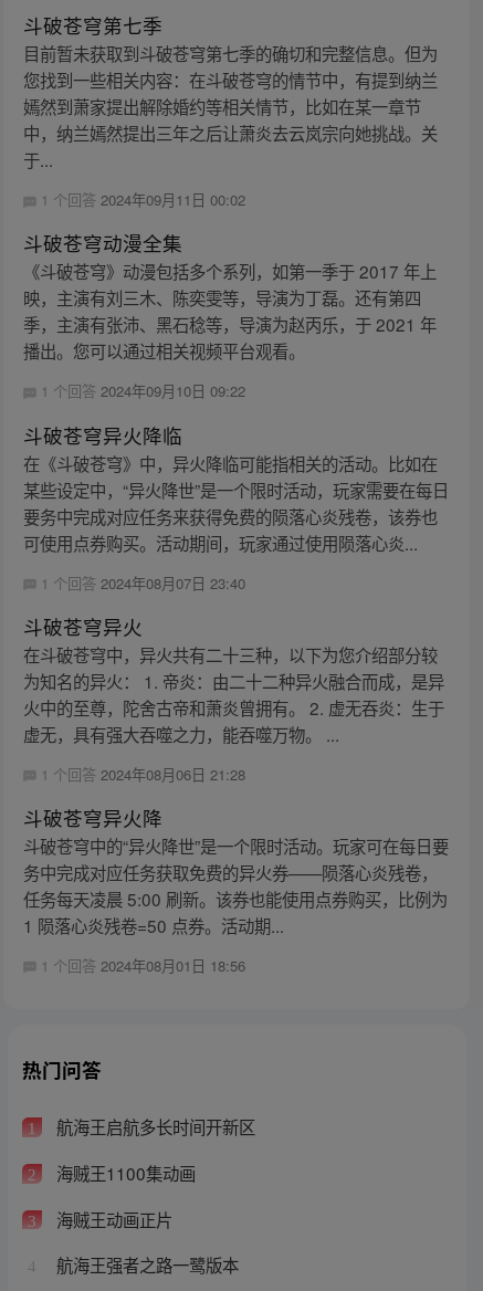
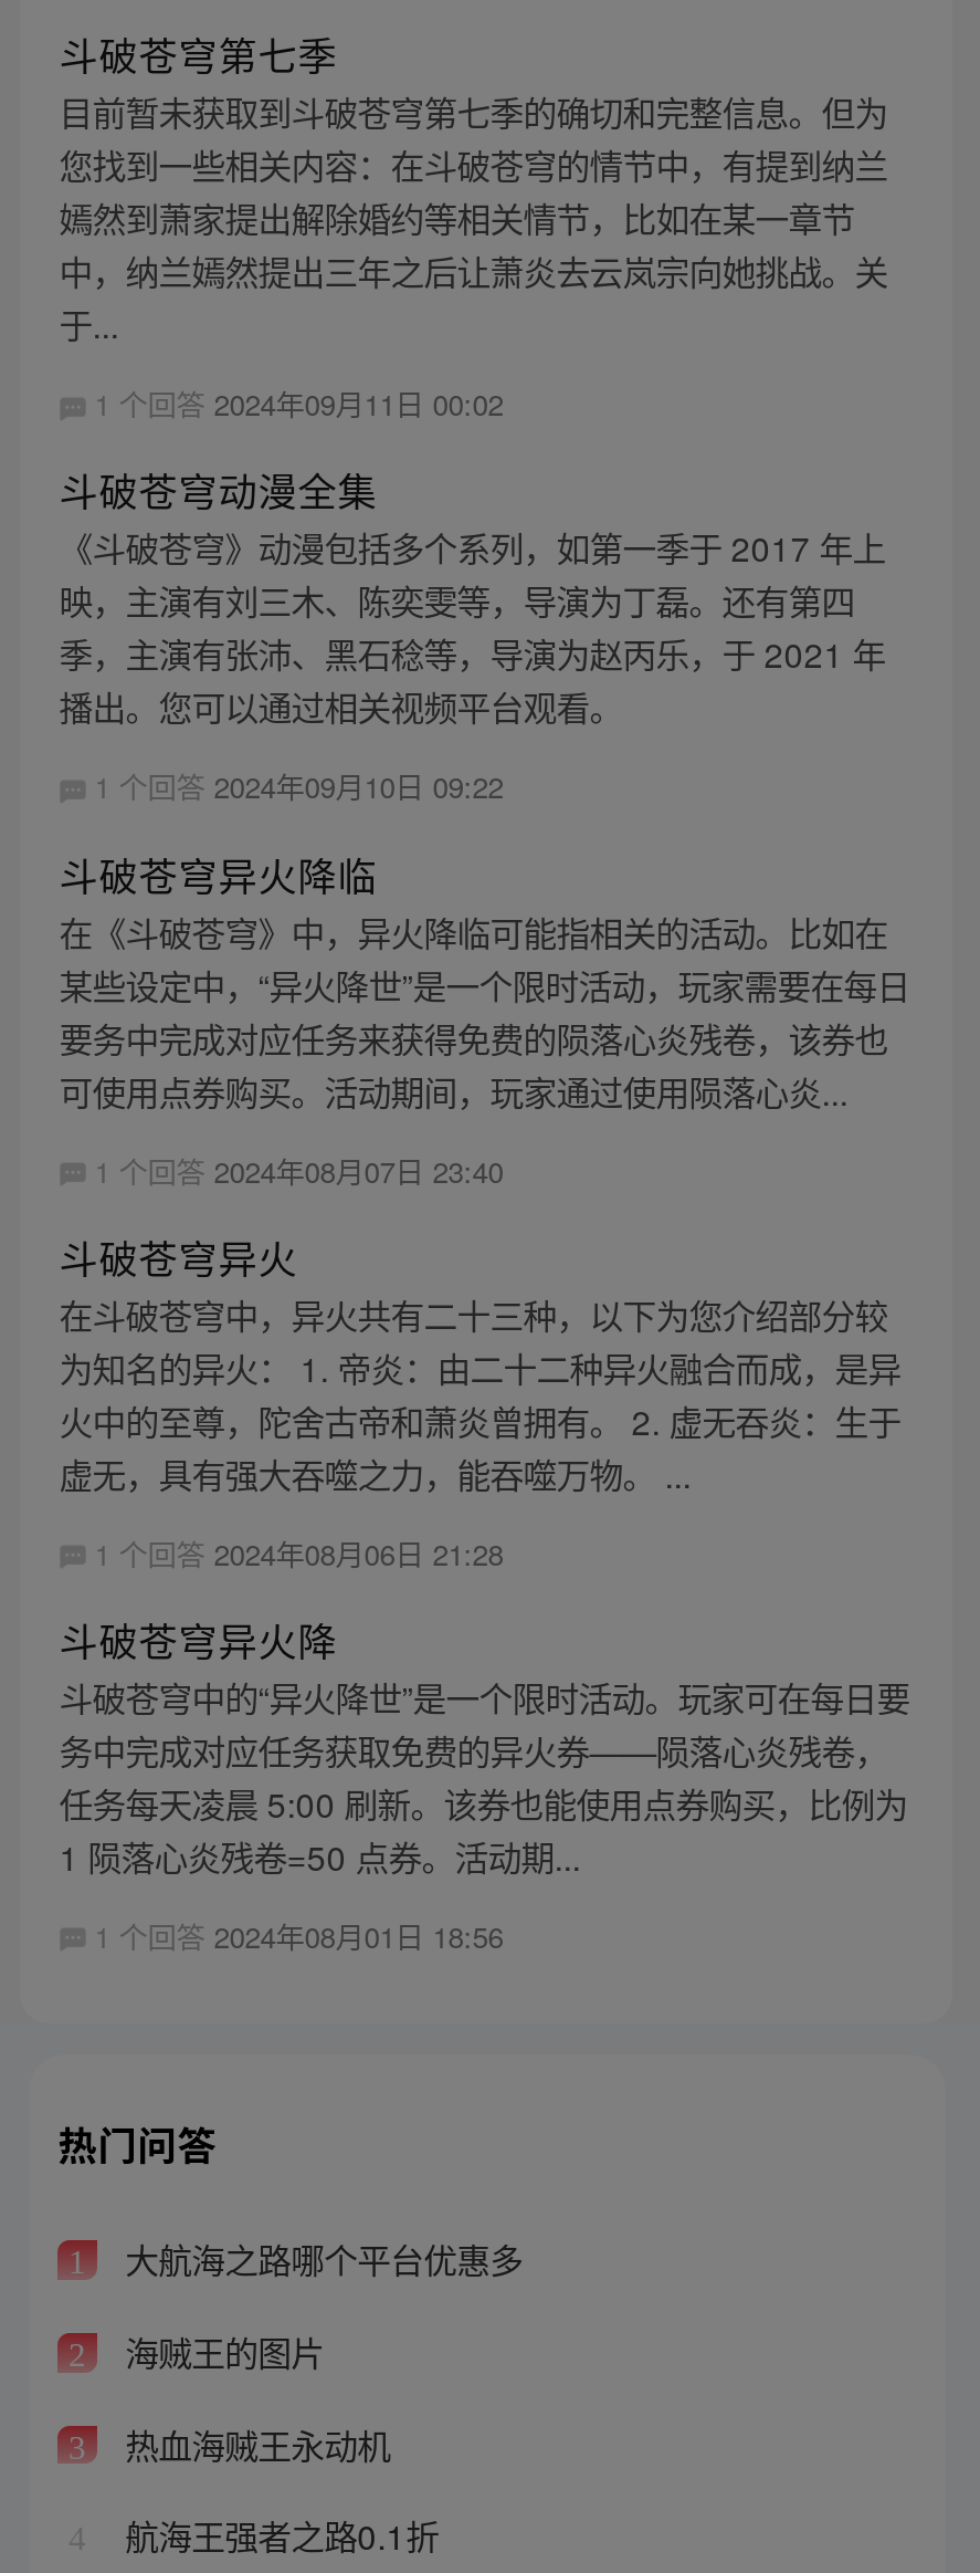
[52,1115,255,1139] 航海王启航多长时间开新区 -> [116,2235,523,2283] 大航海之路哪个平台优惠多
[52,1161,195,1185] 海贼王1100集动画 -> [116,2327,324,2375] 海贼王的图片
[52,1207,172,1231] 海贼王动画正片 -> [116,2419,390,2467] 热血海贼王永动机
[52,1253,238,1277] 航海王强者之路一鹭版本 -> [116,2511,439,2559] 航海王强者之路0.1折

